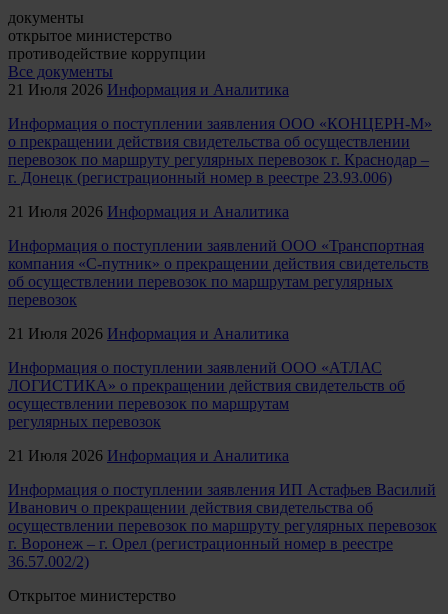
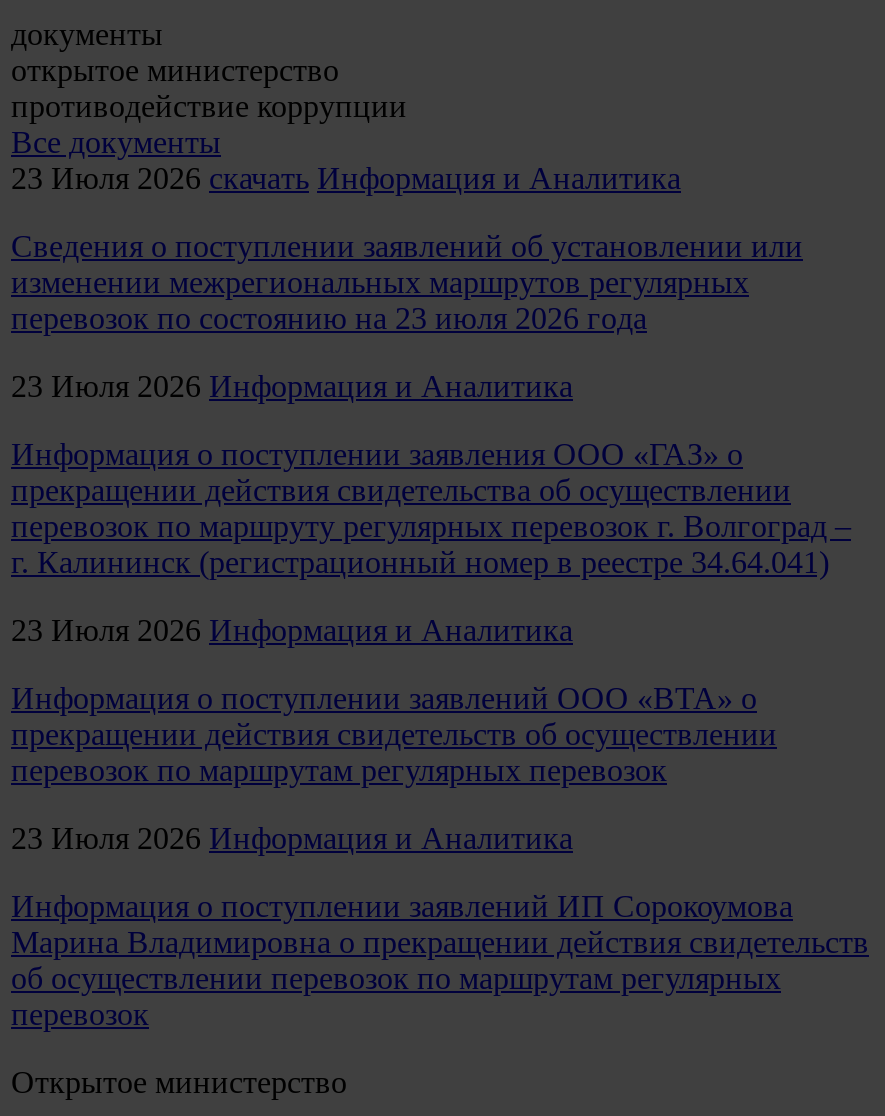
[8,81,432,272] 21 Июля 2026 Информация и Аналитика | Информация о поступлении заявления ООО «КОНЦЕРН-М» | о прекращении действия свидетельства об осуществлении | перевозок по маршруту регулярных перевозок г. Краснодар – | г. Донецк (регистрационный номер в реестре 23.93.006) | 21 Июля 2026 Информация и Аналитика | Информация о поступлении заявлений ООО «Транспортная | компания «С-путник» о прекращении действия свидетельств -> [11,161,869,959] 23 Июля 2026 скачать Информация и Аналитика | Сведения о поступлении заявлений об установлении или | изменении межрегиональных маршрутов регулярных | перевозок по состоянию на 23 июля 2026 года | 23 Июля 2026 Информация и Аналитика | Информация о поступлении заявления ООО «ГАЗ» о | прекращении действия свидетельства об осуществлении | перевозок по маршруту регулярных перевозок г. Волгоград – | г. Калининск (регистрационный номер в реестре 34.64.041) | 23 Июля 2026 Информация и Аналитика | Информация о поступлении заявлений ООО «ВТА» о | прекращении действия свидетельств об осуществлении | перевозок по маршрутам регулярных перевозок | 23 Июля 2026 Информация и Аналитика | Информация о поступлении заявлений ИП Сорокоумова | Марина Владимировна о прекращении действия свидетельств
moved [8,273,393,308] -> [11,961,781,1031]: об осуществлении перевозок по маршрутам регулярных | перевозок
[8,325,437,570] 21 Июля 2026 Информация и Аналитика | Информация о поступлении заявлений ООО «АТЛАС | ЛОГИСТИКА» о прекращении действия свидетельств об | осуществлении перевозок по маршрутам | регулярных перевозок | 21 Июля 2026 Информация и Аналитика | Информация о поступлении заявления ИП Астафьев Василий | Иванович о прекращении действия свидетельства об | осуществлении перевозок по маршруту регулярных перевозок | г. Воронеж – г. Орел (регистрационный номер в реестре | 36.57.002/2) -> none

